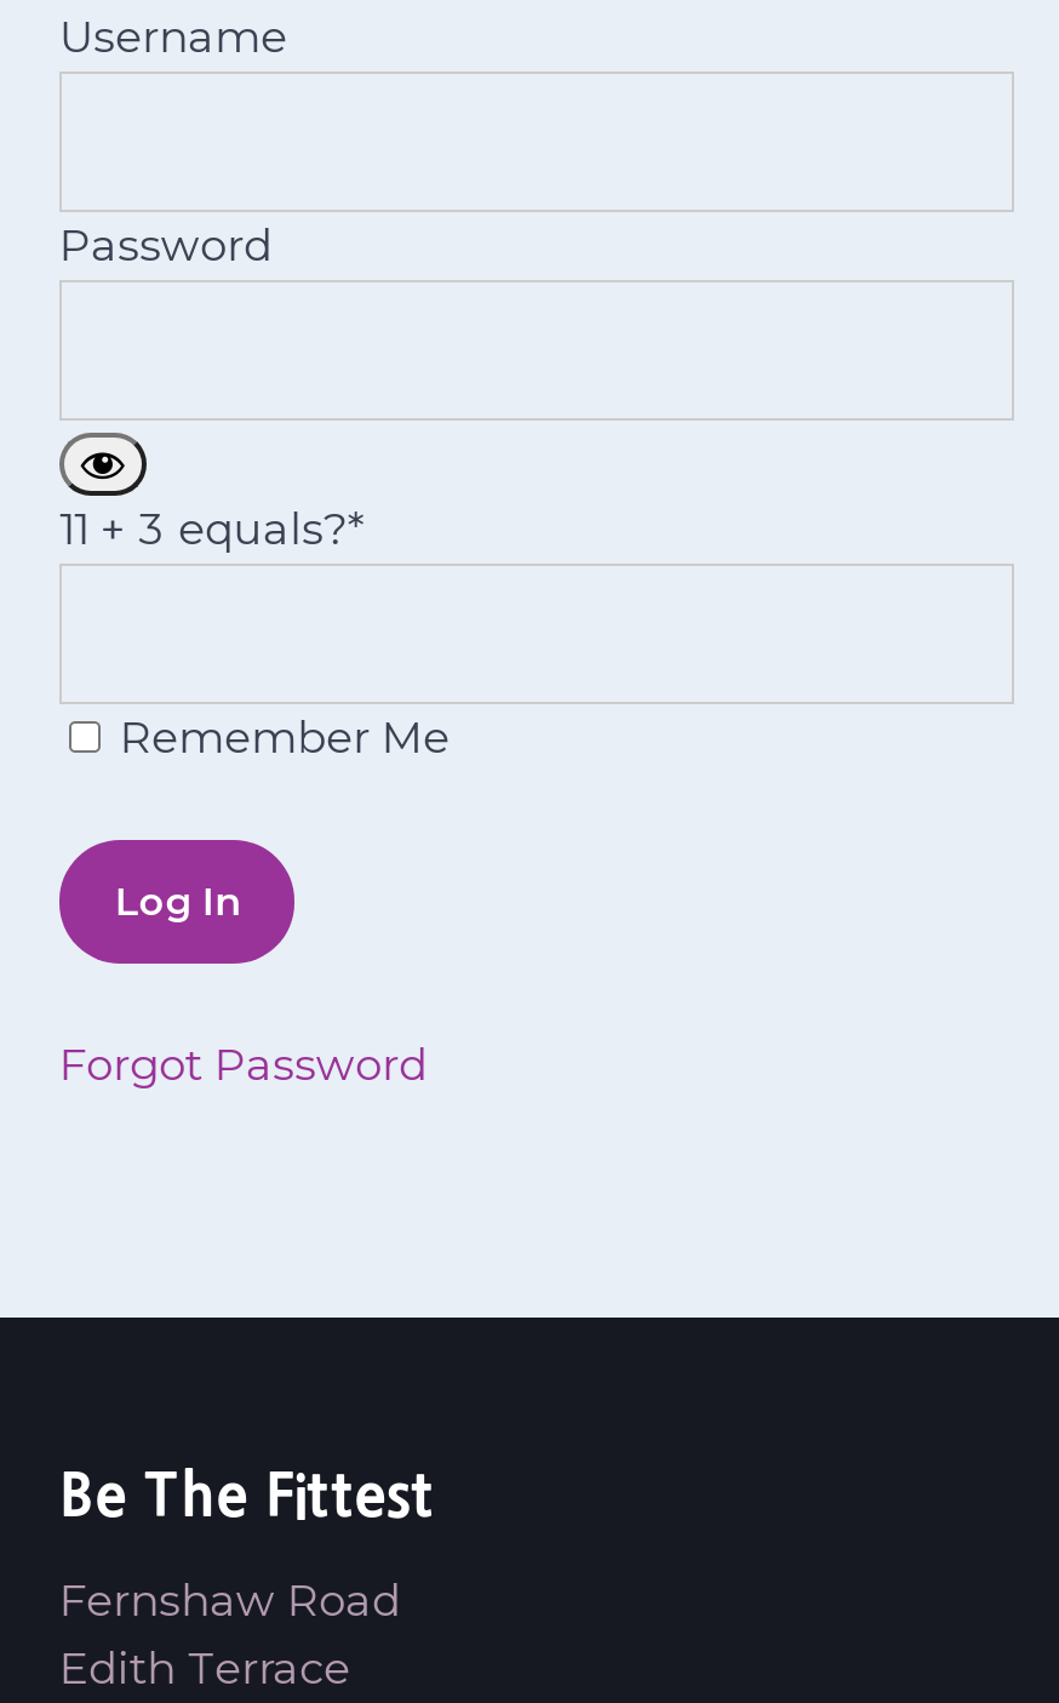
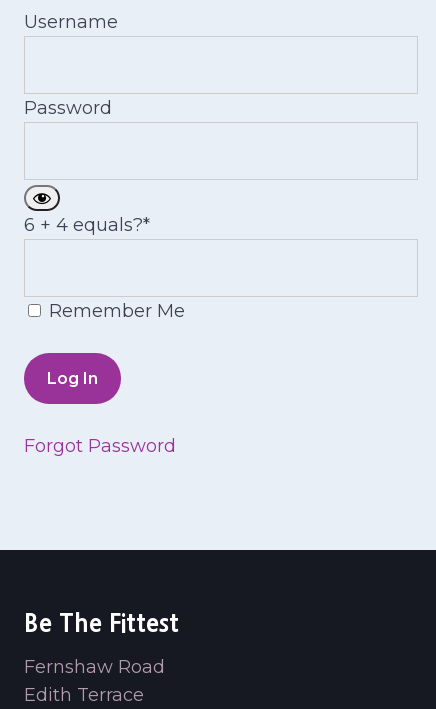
[59,503,364,556] 11 + 3 equals?* -> [24,214,150,236] 6 + 4 equals?*

